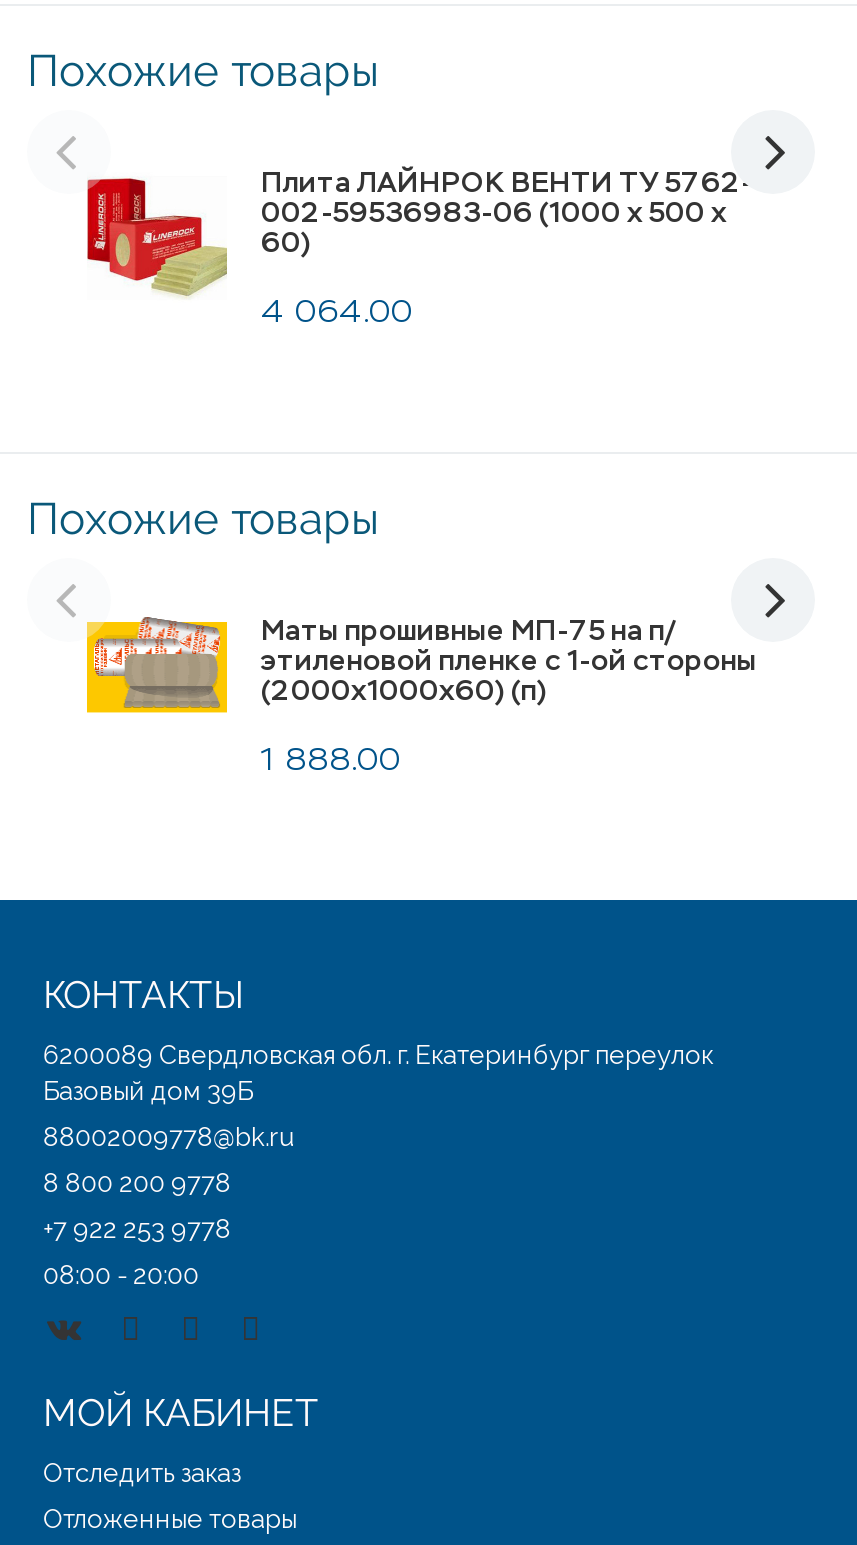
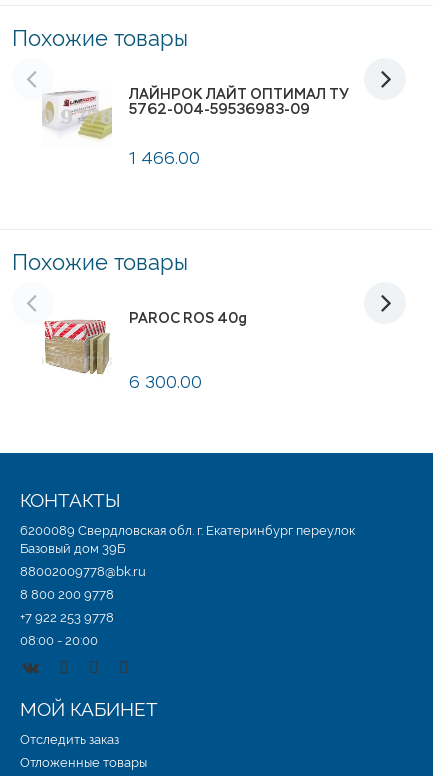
[85,176,413,332] [image] | 4 064.00 -> [42,90,200,169] [image] | 1 466.00
[261,164,753,260] Плита ЛАЙНРОК ВЕНТИ ТУ 5762- | 002-59536983-06 (1000 х 500 х | 60) -> [129,85,349,118] ЛАЙНРОК ЛАЙТ ОПТИМАЛ ТУ | 5762-004-59536983-09
[85,616,401,780] [image] | 1 888.00 -> [42,312,202,393] [image] | 6 300.00
[261,612,757,708] Маты прошивные МП-75 на п/ | этиленовой пленке с 1-ой стороны | (2000x1000x60) (п) -> [129,309,247,327] PAROC ROS 40g

